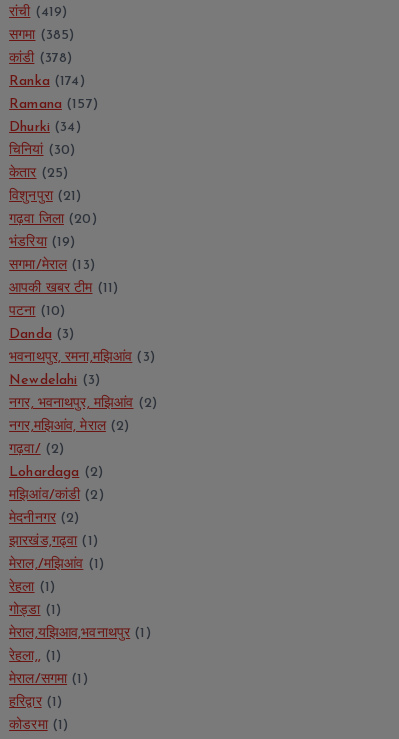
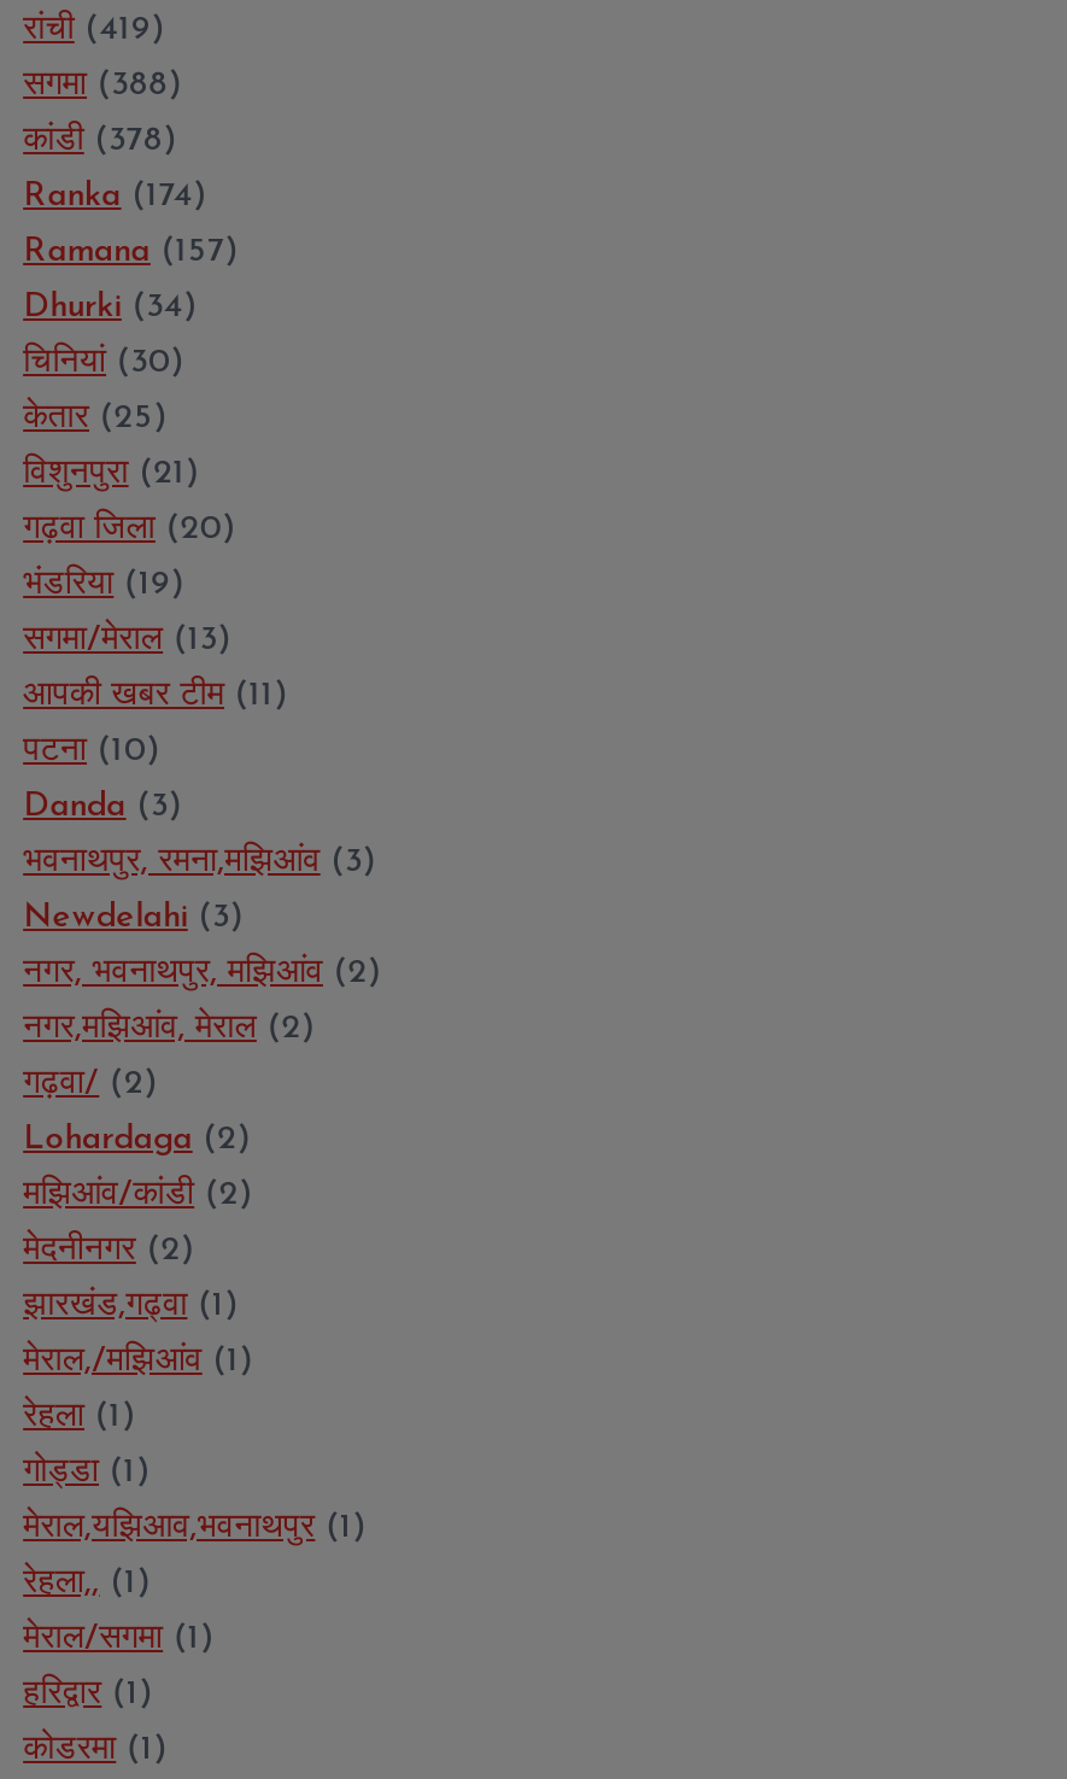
[9,28,74,43] सगमा (385) -> [23,67,181,103] सगमा (388)

